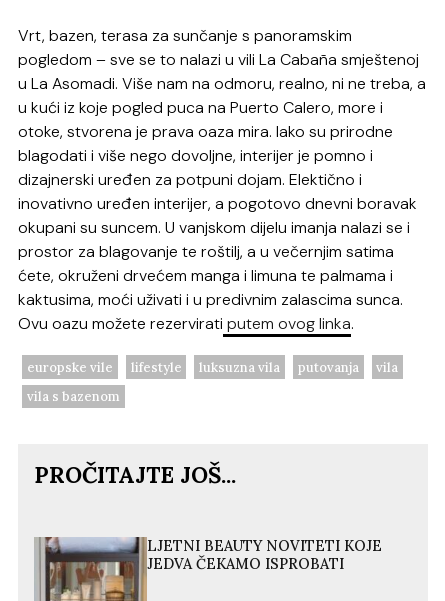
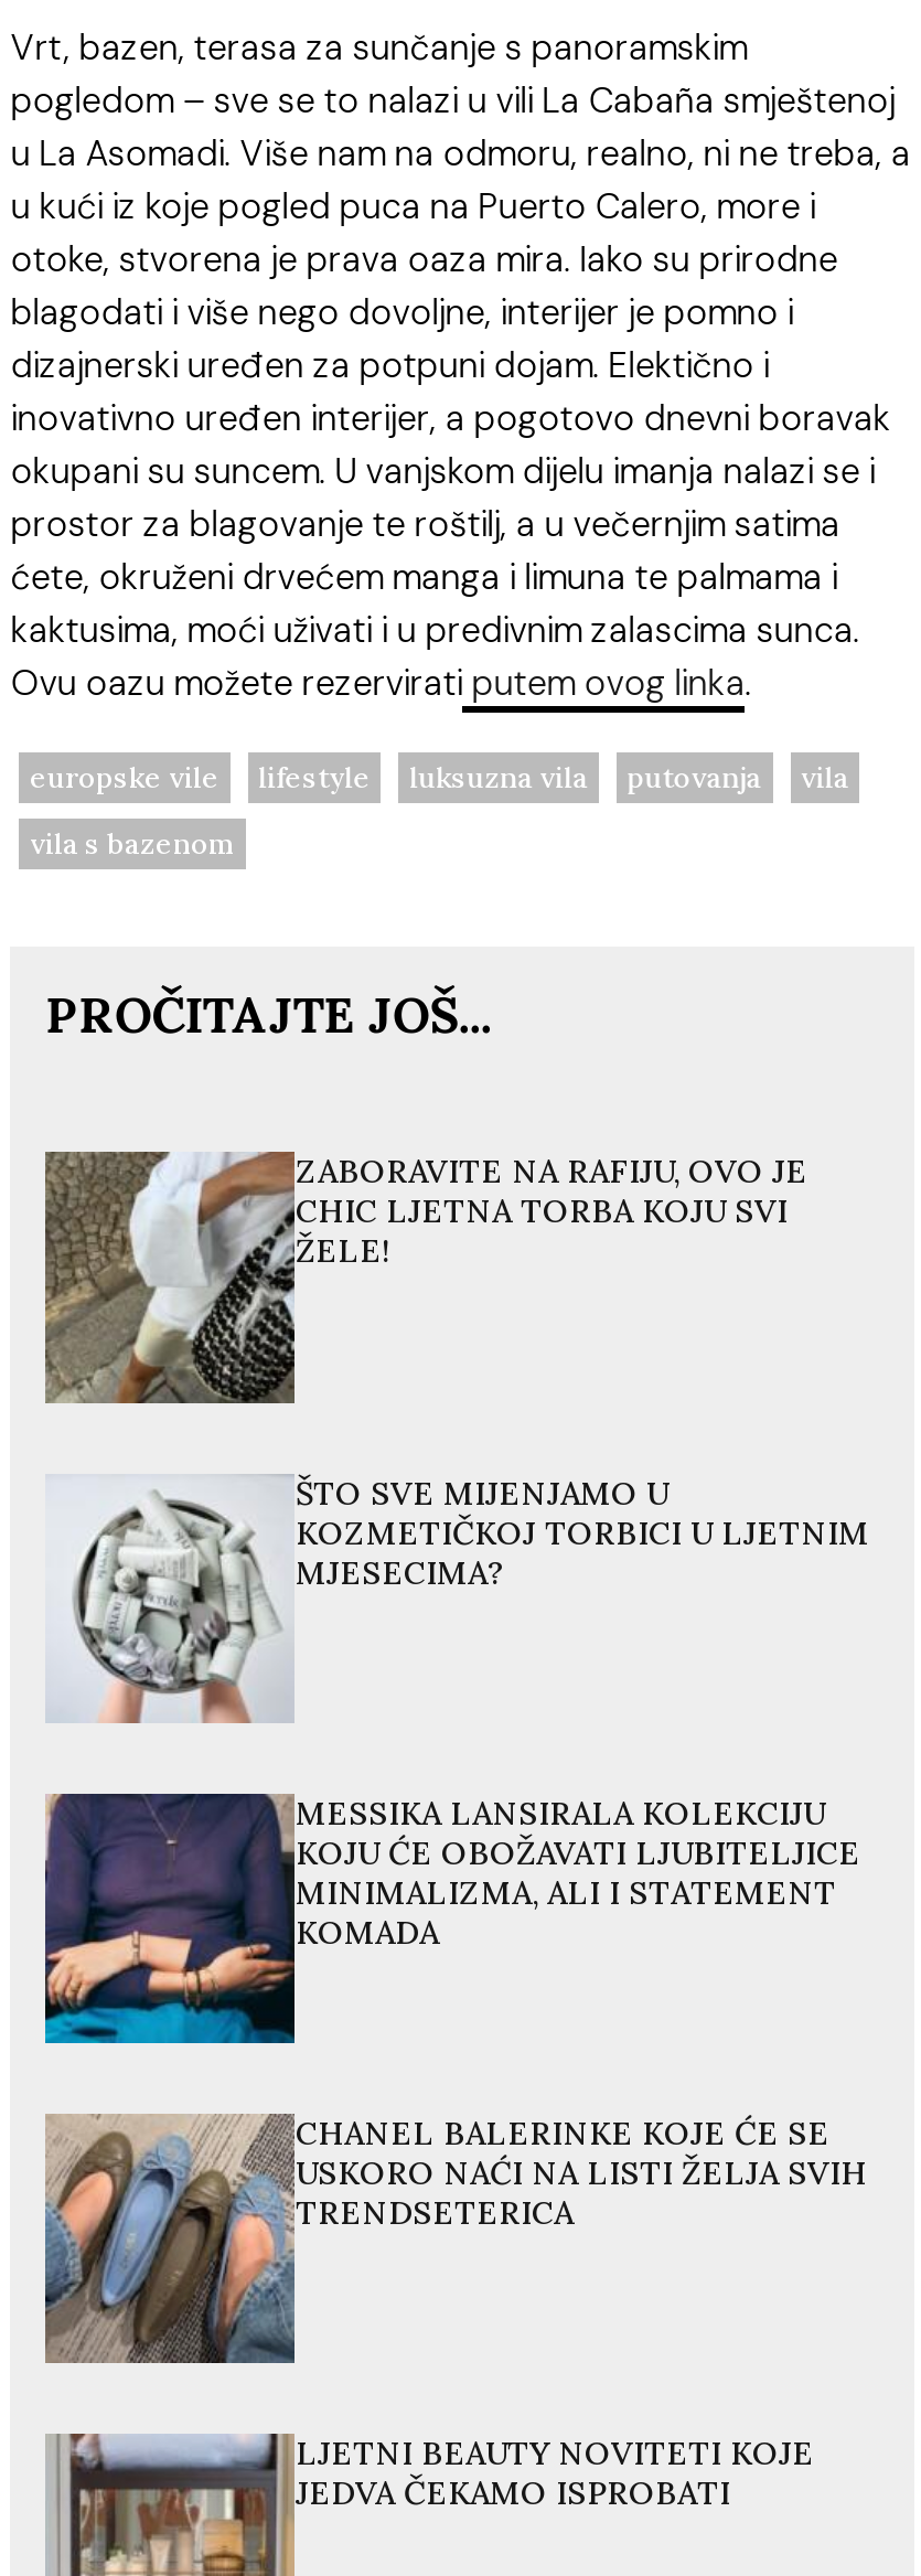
none -> [43,1791,860,2084] [image] | MESSIKA LANSIRALA KOLEKCIJU | KOJU ĆE OBOŽAVATI LJUBITELJICE | MINIMALIZMA, ALI I STATEMENT | KOMADA
none -> [43,2102,867,2366] [image] | CHANEL BALERINKE KOJE ĆE SE | USKORO NAĆI NA LISTI ŽELJA SVIH | TRENDSETERICA
none -> [45,1151,807,1407] [image] | ZABORAVITE NA RAFIJU, OVO JE | CHIC LJETNA TORBA KOJU SVI | ŽELE!
none -> [47,1473,869,1727] [image] | ŠTO SVE MIJENJAMO U | KOZMETIČKOJ TORBICI U LJETNIM | MJESECIMA?

